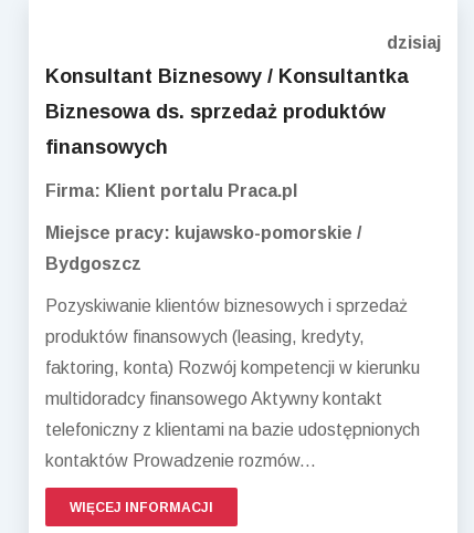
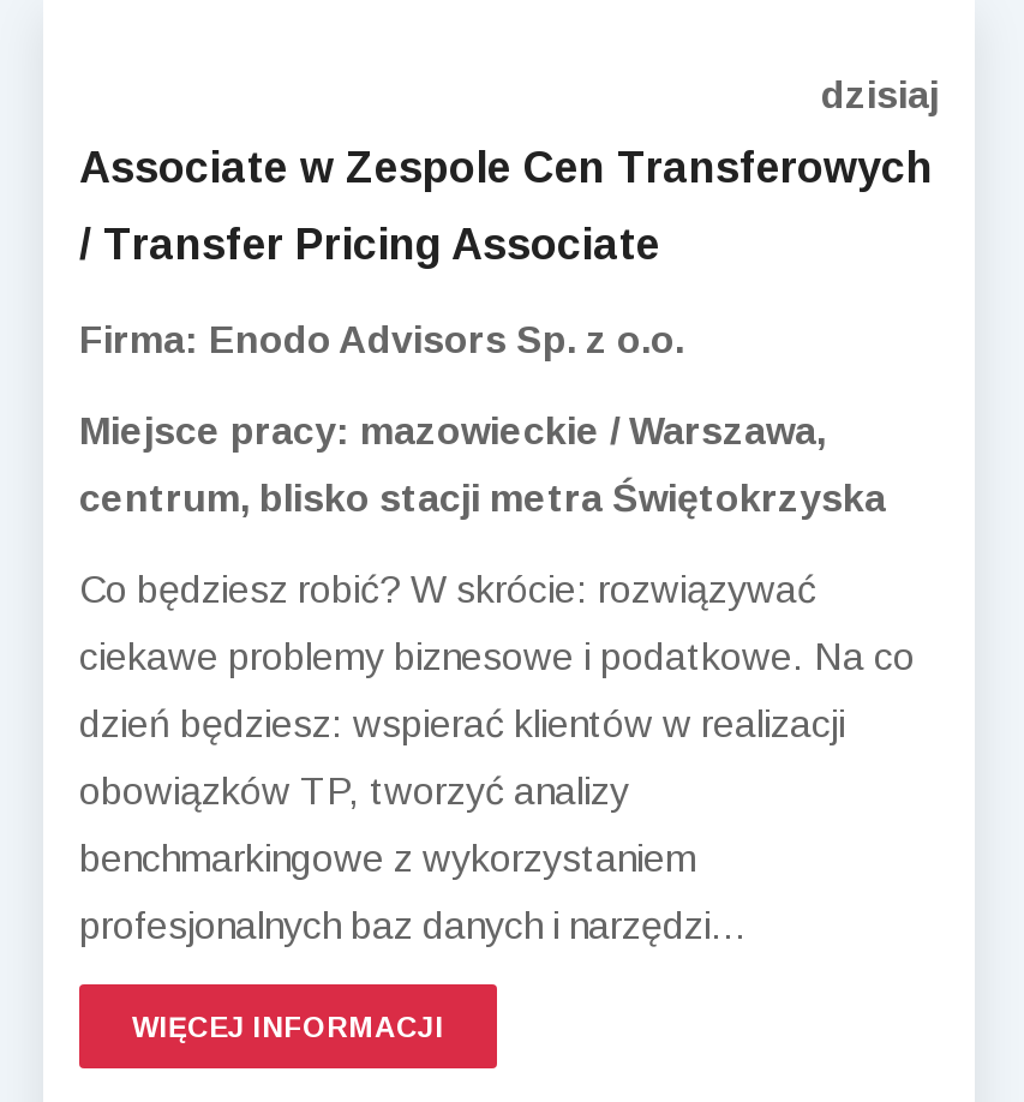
[45,65,420,470] Konsultant Biznesowy / Konsultantka | Biznesowa ds. sprzedaż produktów | finansowych | Firma: Klient portalu Praca.pl | Miejsce pracy: kujawsko-pomorskie / | Bydgoszcz | Pozyskiwanie klientów biznesowych i sprzedaż | produktów finansowych (leasing, kredyty, | faktoring, konta) Rozwój kompetencji w kierunku | multidoradcy finansowego Aktywny kontakt | telefoniczny z klientami na bazie udostępnionych | kontaktów Prowadzenie rozmów... -> [79,144,932,946] Associate w Zespole Cen Transferowych | / Transfer Pricing Associate | Firma: Enodo Advisors Sp. z o.o. | Miejsce pracy: mazowieckie / Warszawa, | centrum, blisko stacji metra Świętokrzyska | Co będziesz robić? W skrócie: rozwiązywać | ciekawe problemy biznesowe i podatkowe. Na co | dzień będziesz: wspierać klientów w realizacji | obowiązków TP, tworzyć analizy | benchmarkingowe z wykorzystaniem | profesjonalnych baz danych i narzędzi...

